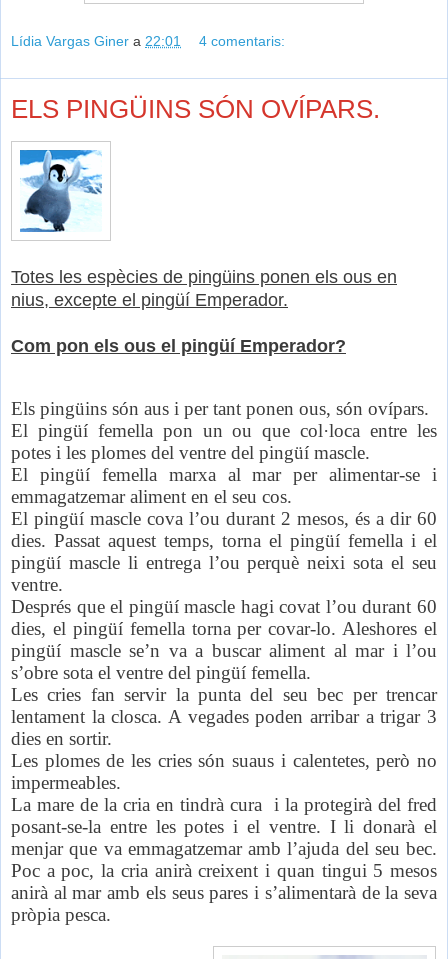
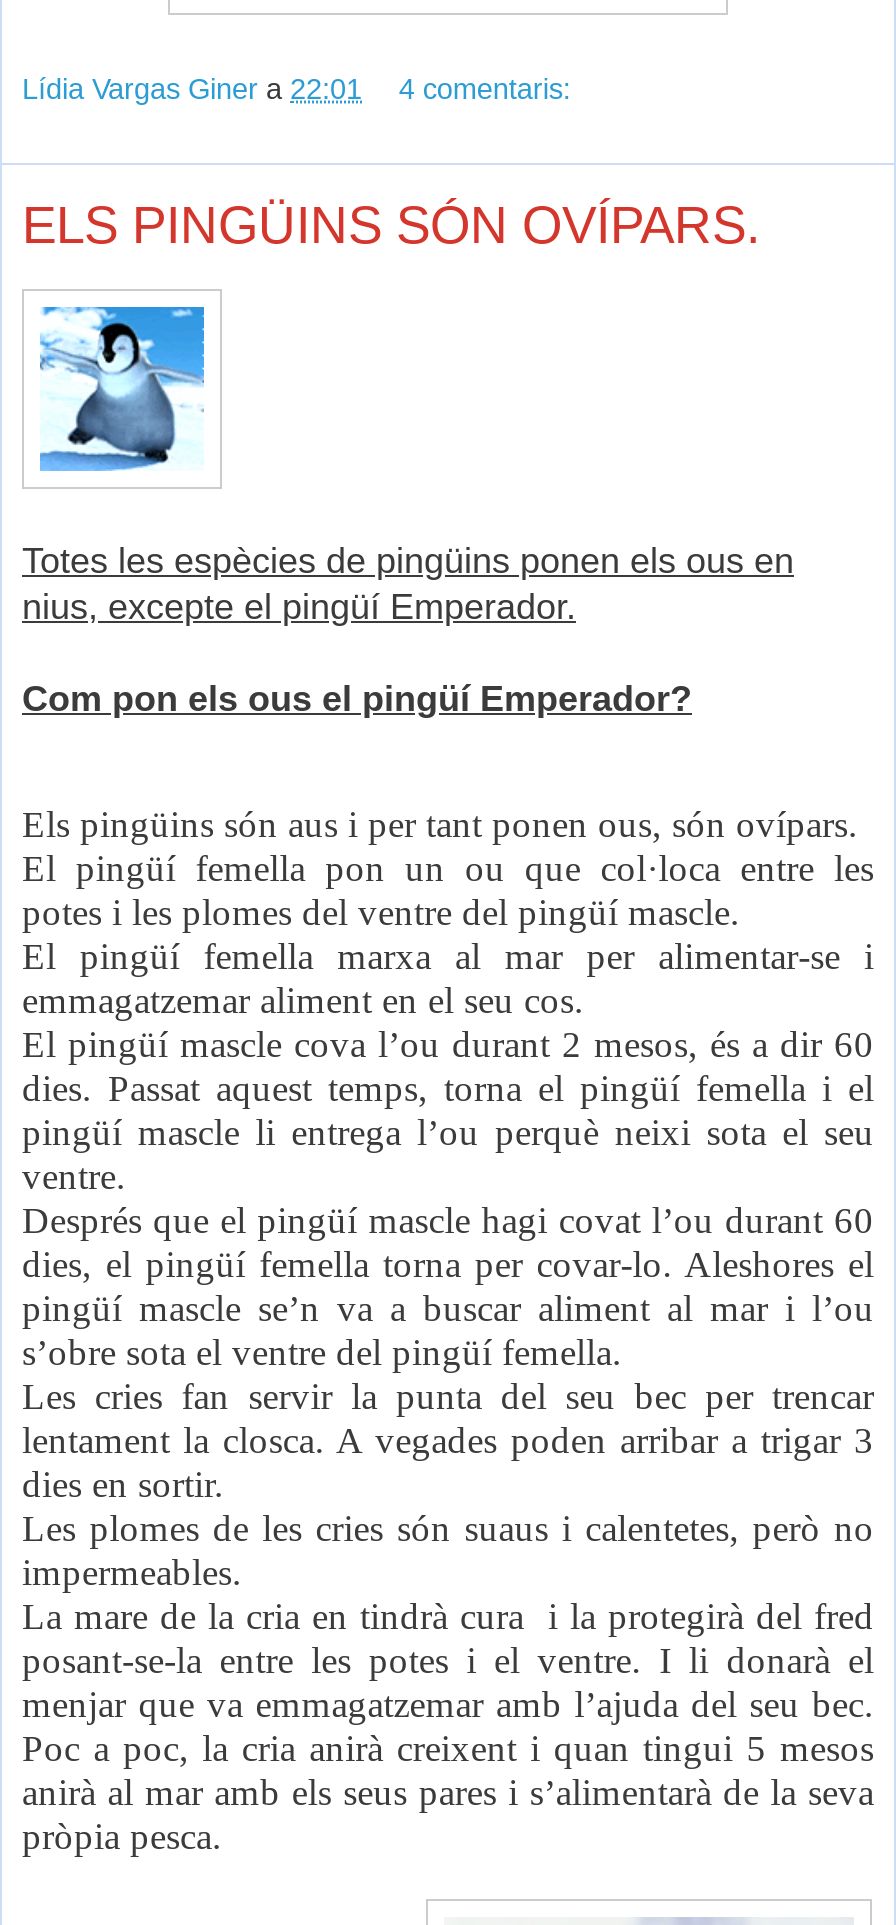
[19,149,103,233] [image] -> [38,305,206,473] [image]

